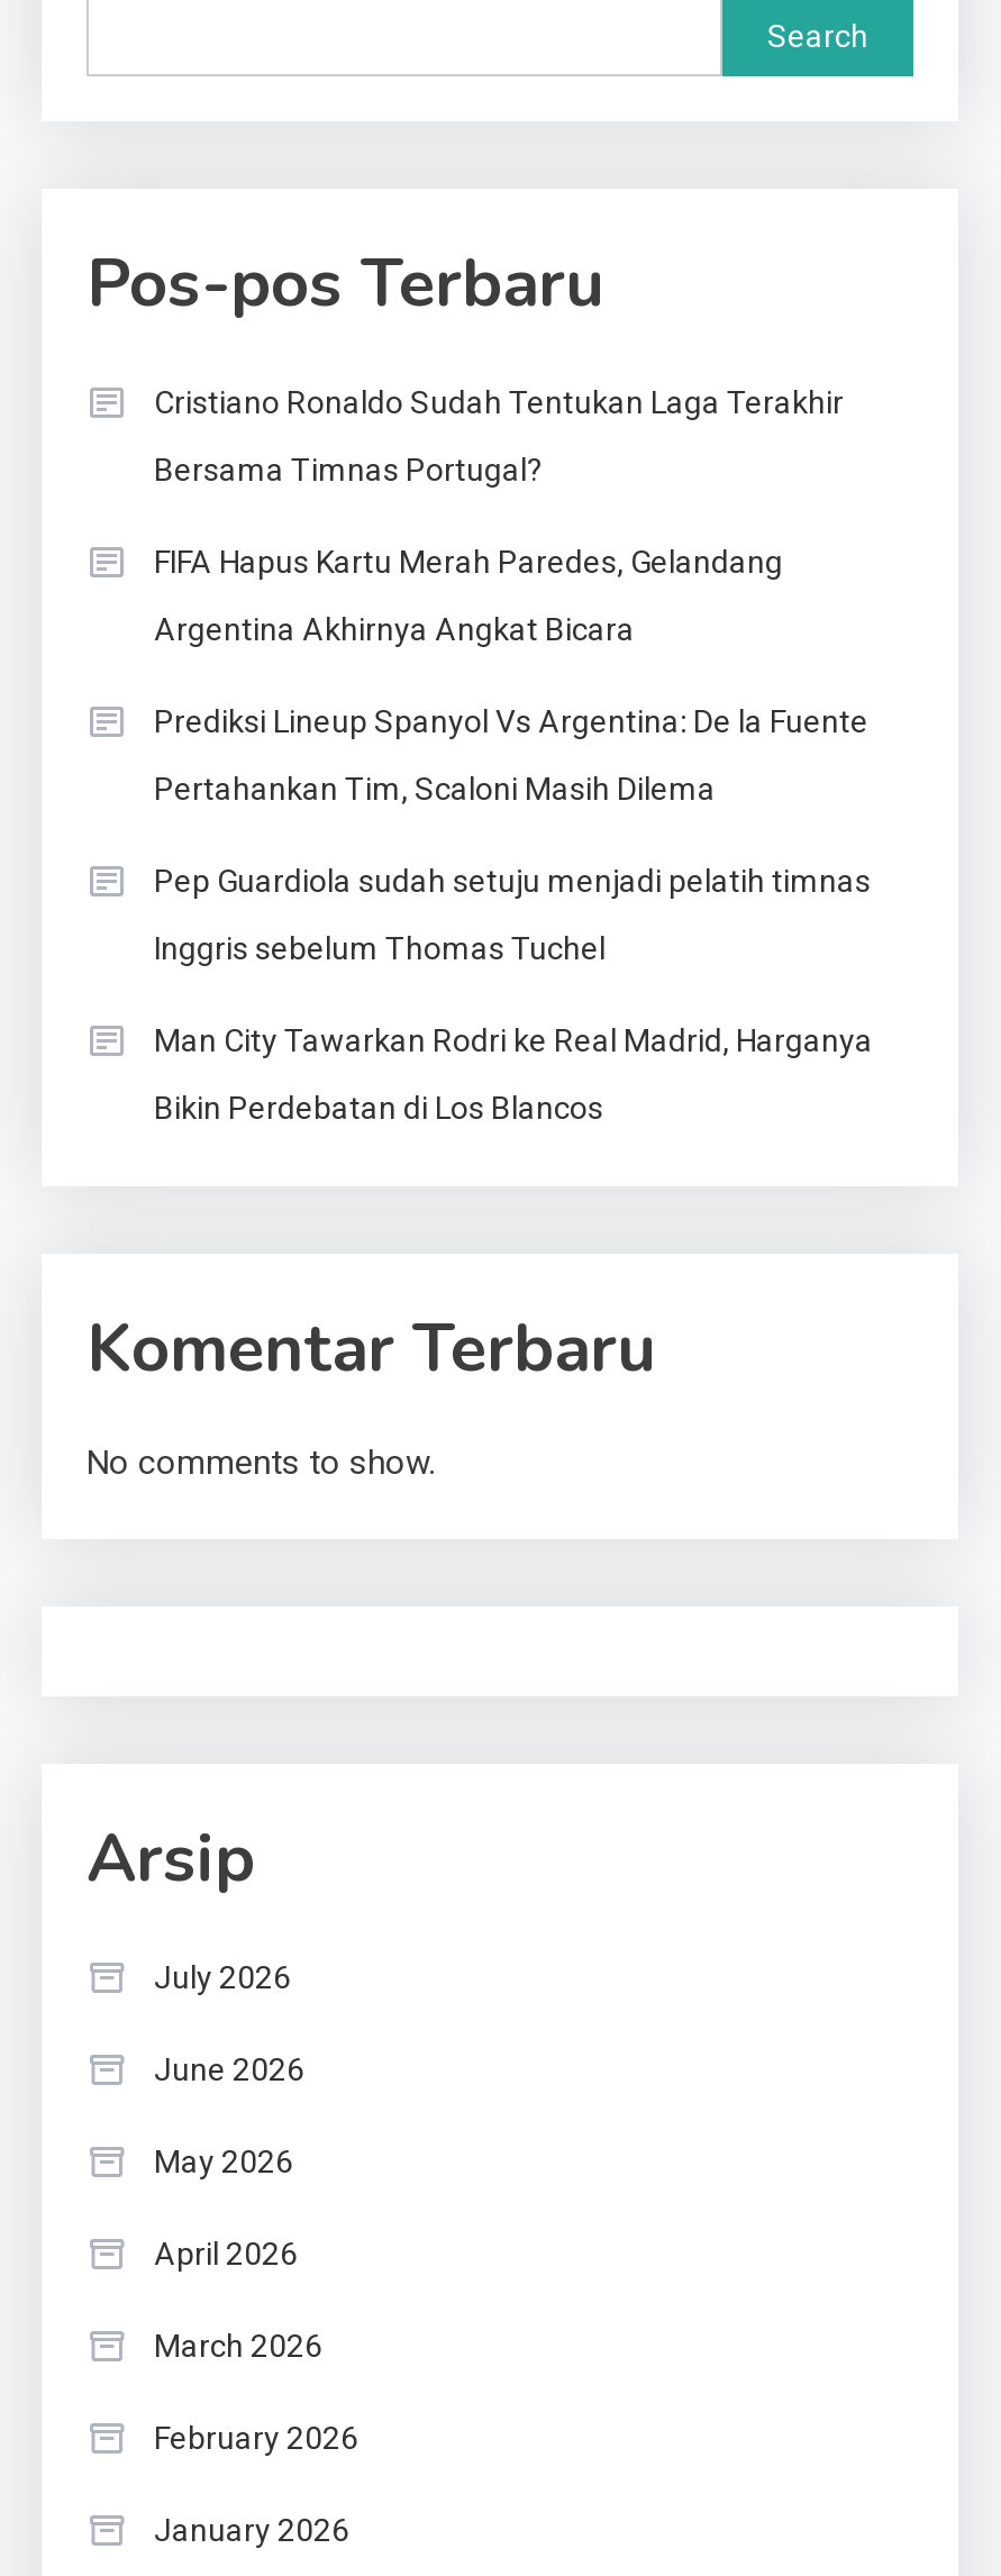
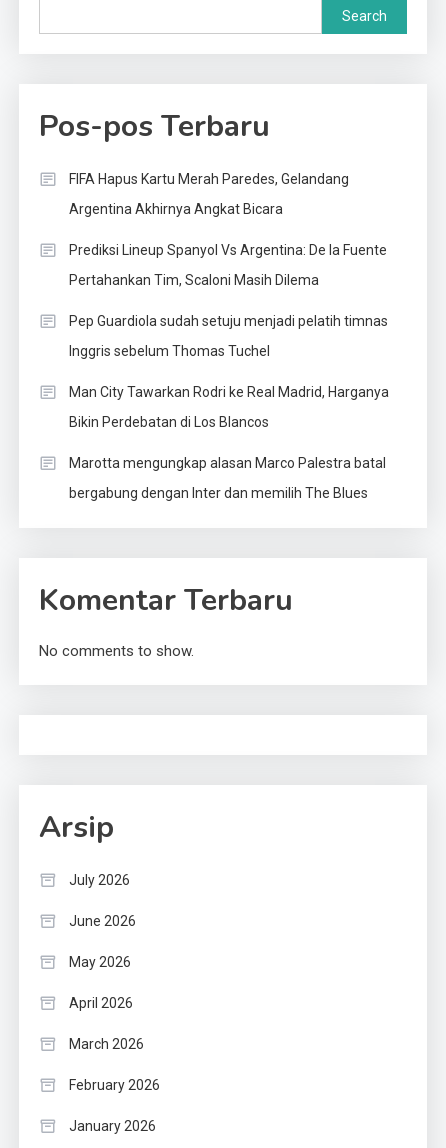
[154,384,844,488] Cristiano Ronaldo Sudah Tentukan Laga Terakhir | Bersama Timnas Portugal? -> none
moved [154,544,873,1126] -> [69,171,389,430]: FIFA Hapus Kartu Merah Paredes, Gelandang | Argentina Akhirnya Angkat Bicara | Prediksi Lineup Spanyol Vs Argentina: De la Fuente | Pertahankan Tim, Scaloni Masih Dilema | Pep Guardiola sudah setuju menjadi pelatih timnas | Inggris sebelum Thomas Tuchel | Man City Tawarkan Rodri ke Real Madrid, Harganya | Bikin Perdebatan di Los Blancos
none -> [69,455,386,501] Marotta mengungkap alasan Marco Palestra batal | bergabung dengan Inter dan memilih The Blues

